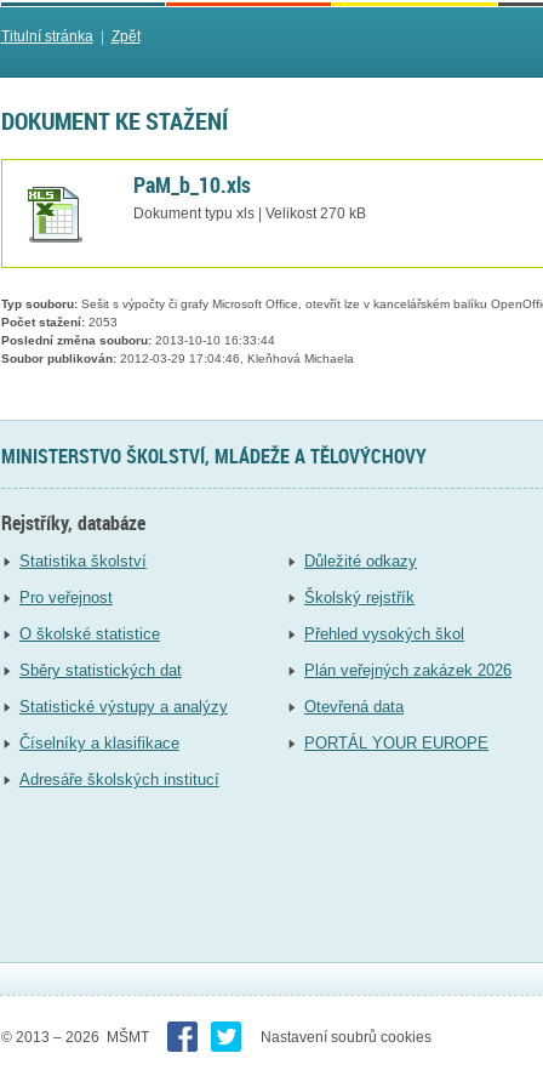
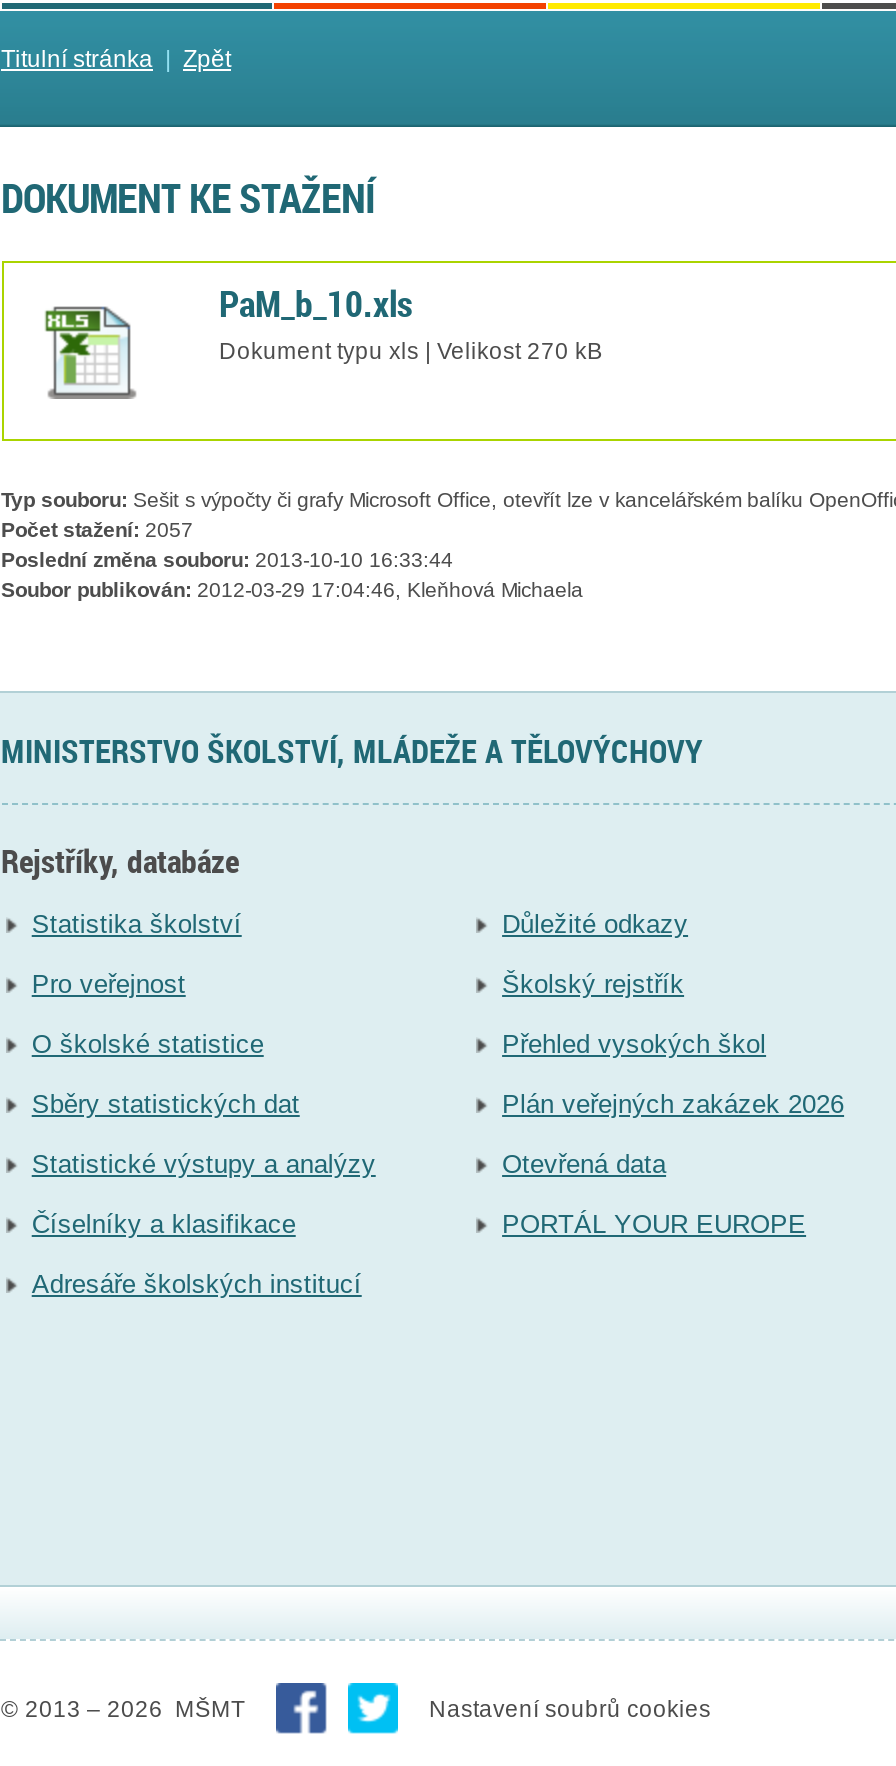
[1,316,117,329] Počet stažení: 2053 -> [1,520,193,542] Počet stažení: 2057

